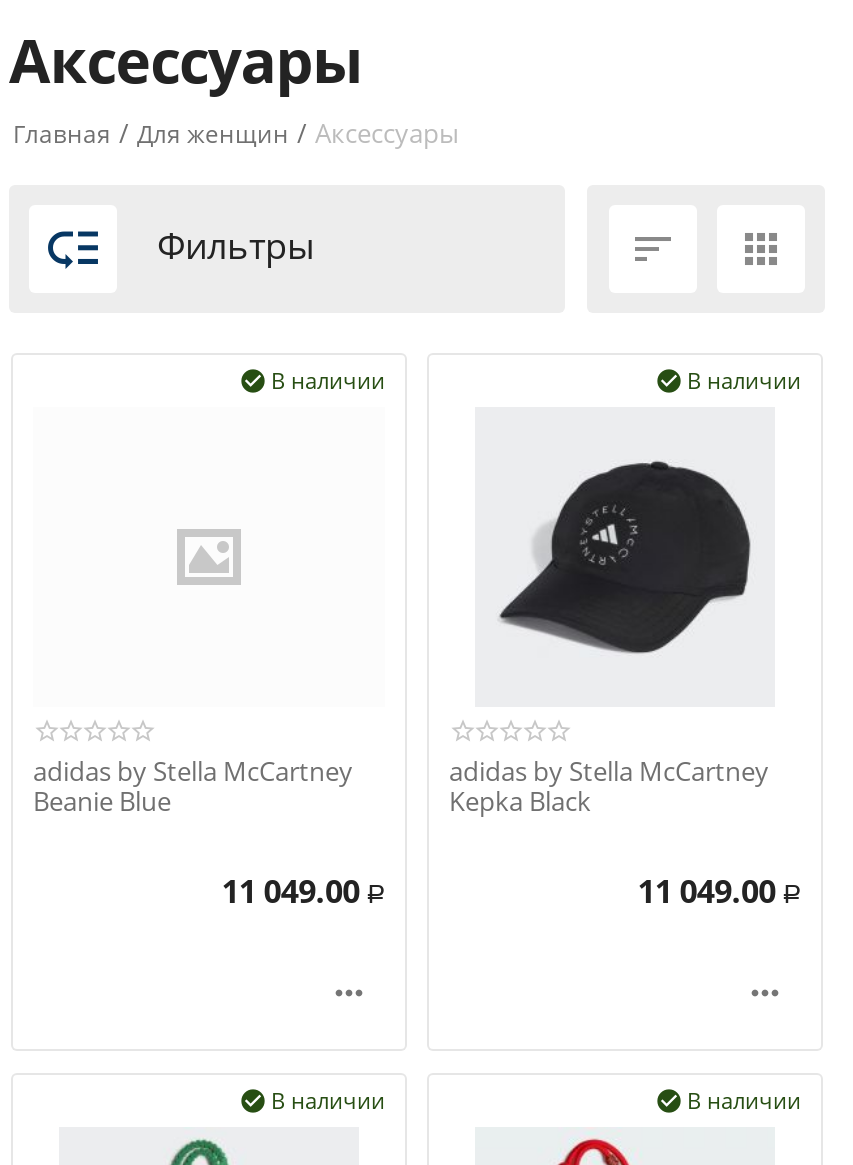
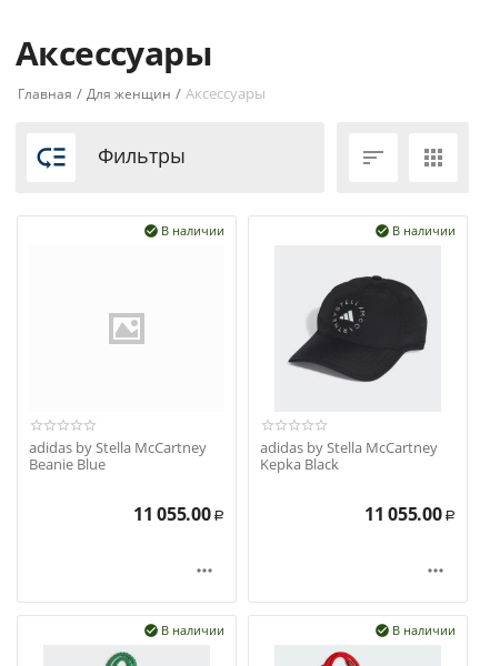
[221,869,385,913] 11 049.00 Р -> [134,502,224,526] 11 055.00 Р
[637,869,801,913] 11 049.00 Р -> [365,502,456,526] 11 055.00 Р

